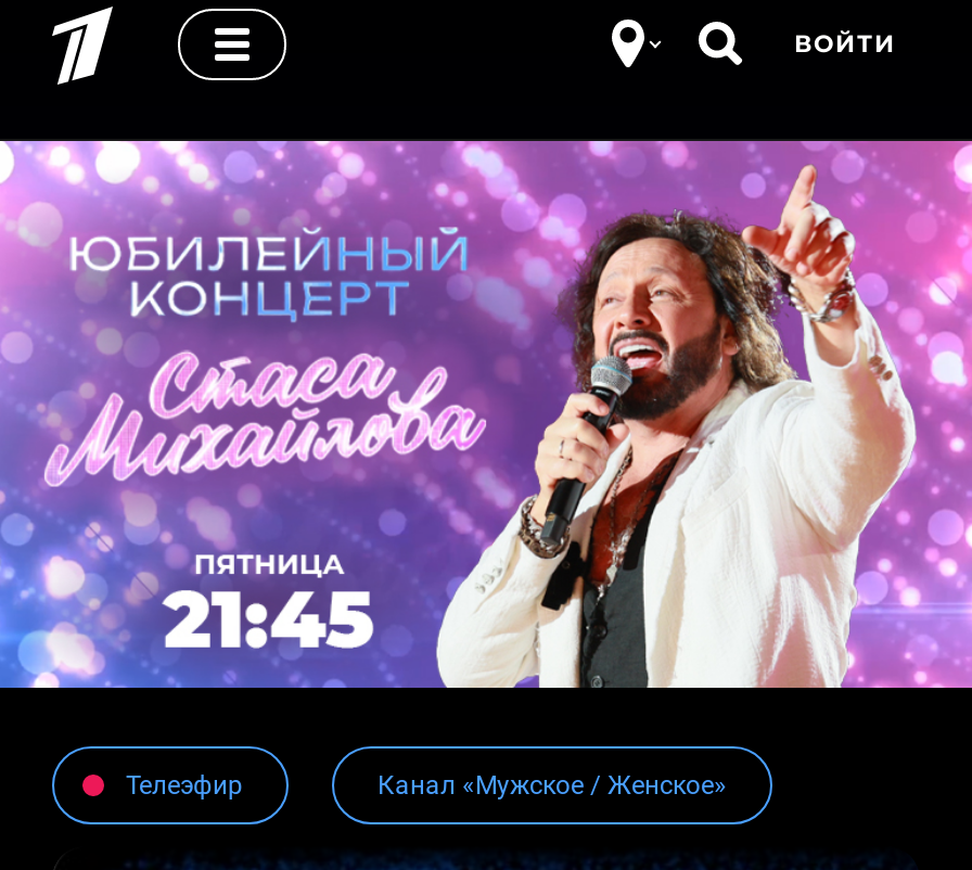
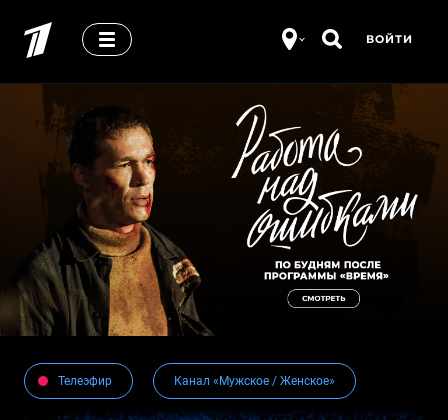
[7,139,965,690] [image] -> [3,84,445,337] [image]

